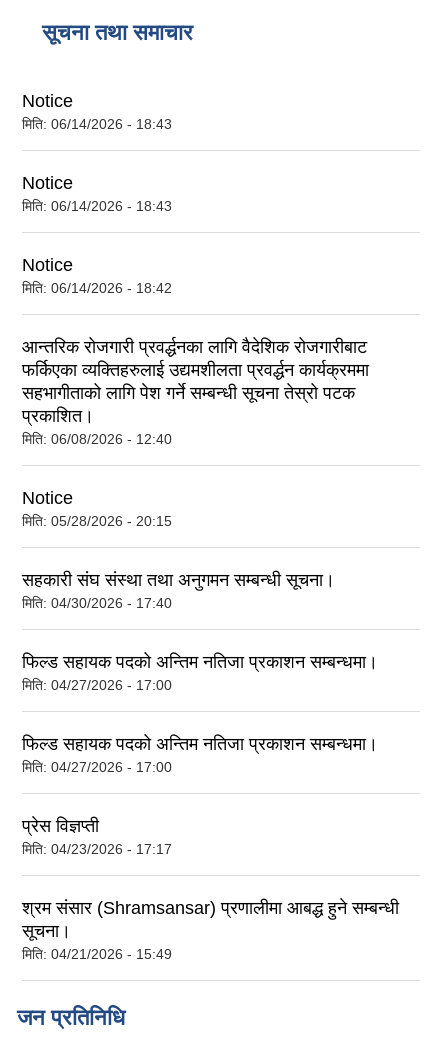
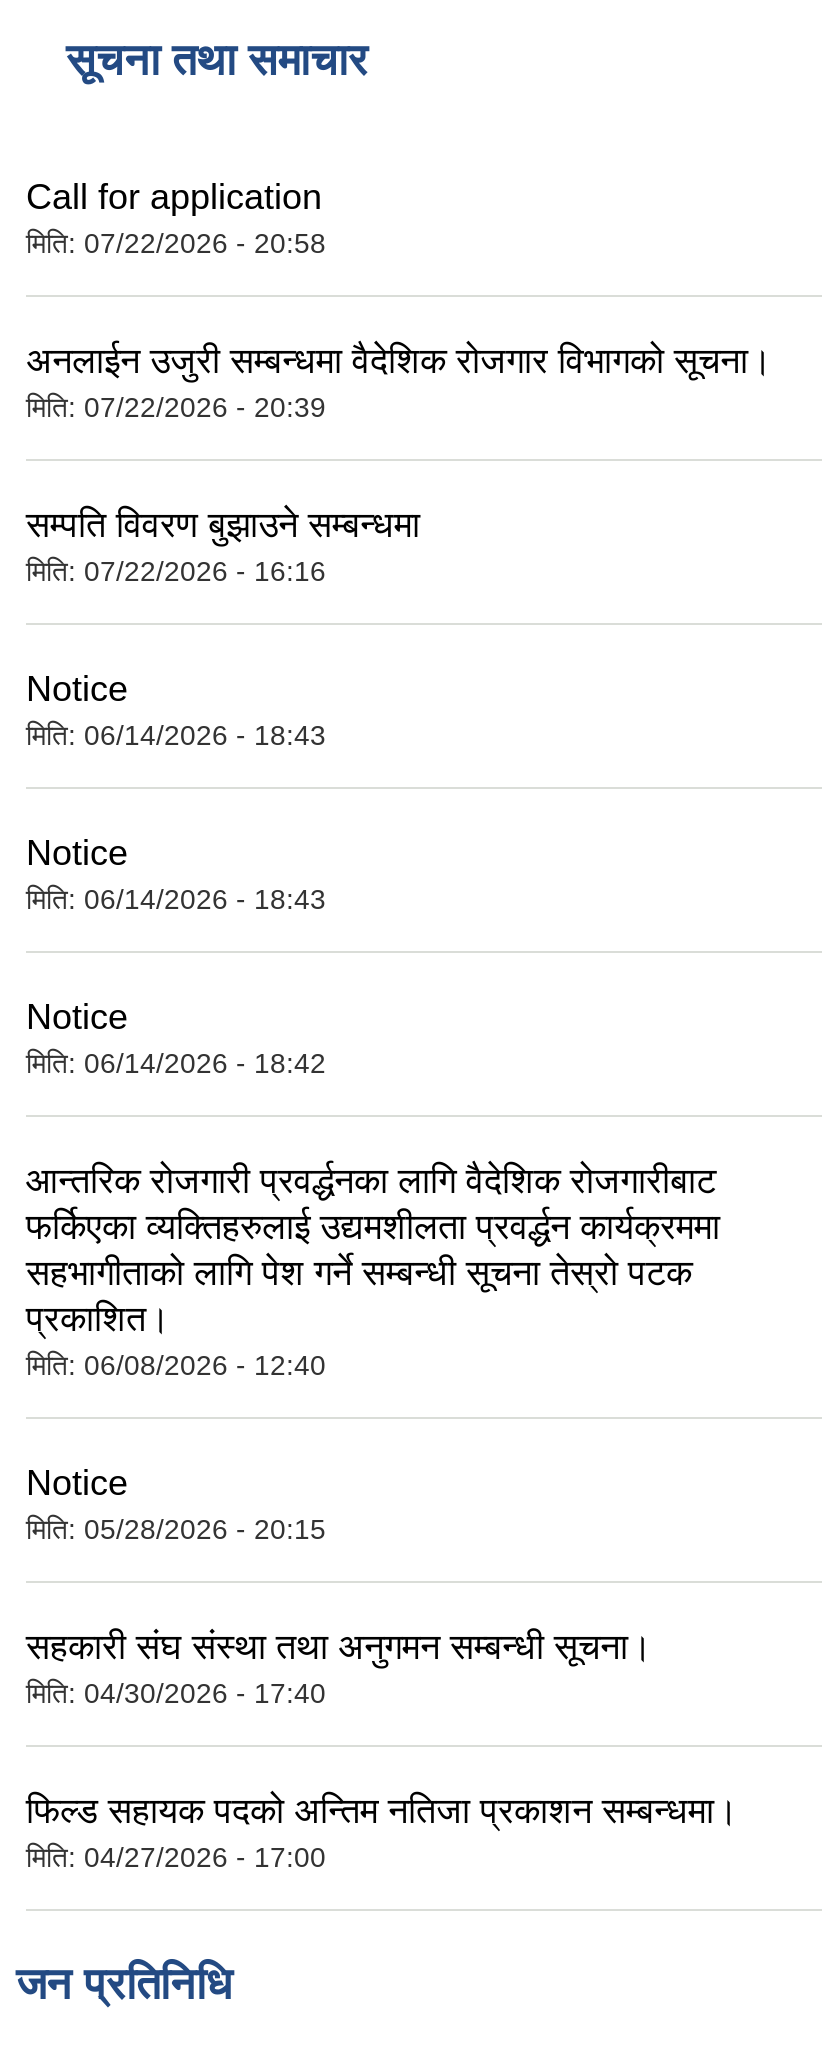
none -> [26,177,772,587] Call for application | मिति: 07/22/2026 - 20:58 | अनलाईन उजुरी सम्बन्धमा वैदेशिक रोजगार विभागको सूचना। | मिति: 07/22/2026 - 20:39 | सम्पति विवरण बुझाउने सम्बन्धमा | मिति: 07/22/2026 - 16:16
moved [22,91,378,693] -> [26,669,738,1873]: Notice | मिति: 06/14/2026 - 18:43 | Notice | ... | फिल्ड सहायक पदको अन्तिम नतिजा प्रकाशन सम्बन्धमा। | मिति: 04/27/2026 - 17:00
[22,734,399,962] फिल्ड सहायक पदको अन्तिम नतिजा प्रकाशन सम्बन्धमा। | मिति: 04/27/2026 - 17:00 | प्रेस विज्ञप्ती | मिति: 04/23/2026 - 17:17 | श्रम संसार (Shramsansar) प्रणालीमा आबद्ध हुने सम्बन्धी | सूचना। | मिति: 04/21/2026 - 15:49 -> none

